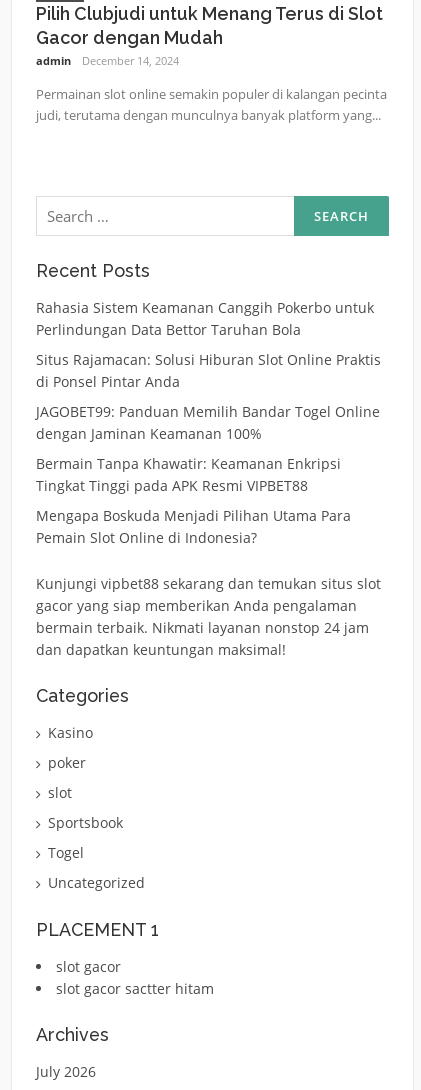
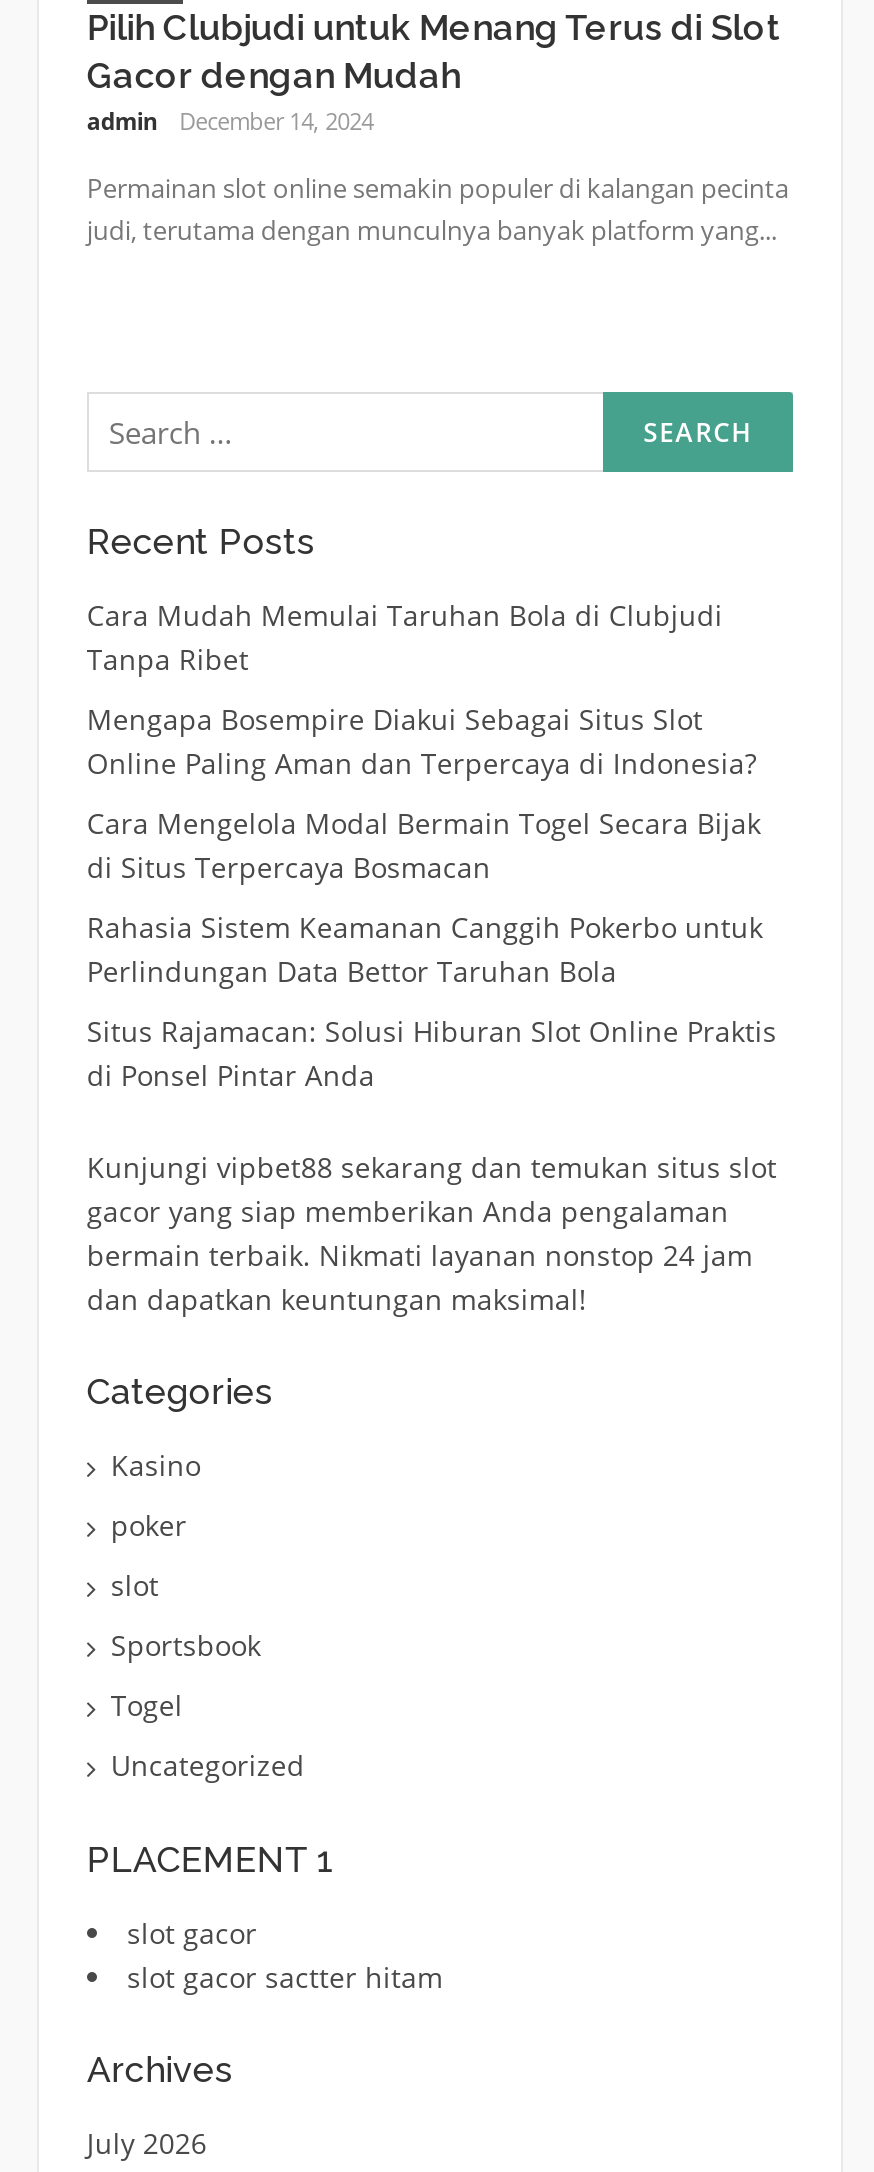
none -> [87,597,761,887] Cara Mudah Memulai Taruhan Bola di Clubjudi | Tanpa Ribet | Mengapa Bosempire Diakui Sebagai Situs Slot | Online Paling Aman dan Terpercaya di Indonesia? | Cara Mengelola Modal Bermain Togel Secara Bijak | di Situs Terpercaya Bosmacan
moved [36,298,381,391] -> [87,909,777,1095]: Rahasia Sistem Keamanan Canggih Pokerbo untuk | Perlindungan Data Bettor Taruhan Bola | Situs Rajamacan: Solusi Hiburan Slot Online Praktis | di Ponsel Pintar Anda
[36,402,380,547] JAGOBET99: Panduan Memilih Bandar Togel Online | dengan Jaminan Keamanan 100% | Bermain Tanpa Khawatir: Keamanan Enkripsi | Tingkat Tinggi pada APK Resmi VIPBET88 | Mengapa Boskuda Menjadi Pilihan Utama Para | Pemain Slot Online di Indonesia? -> none

